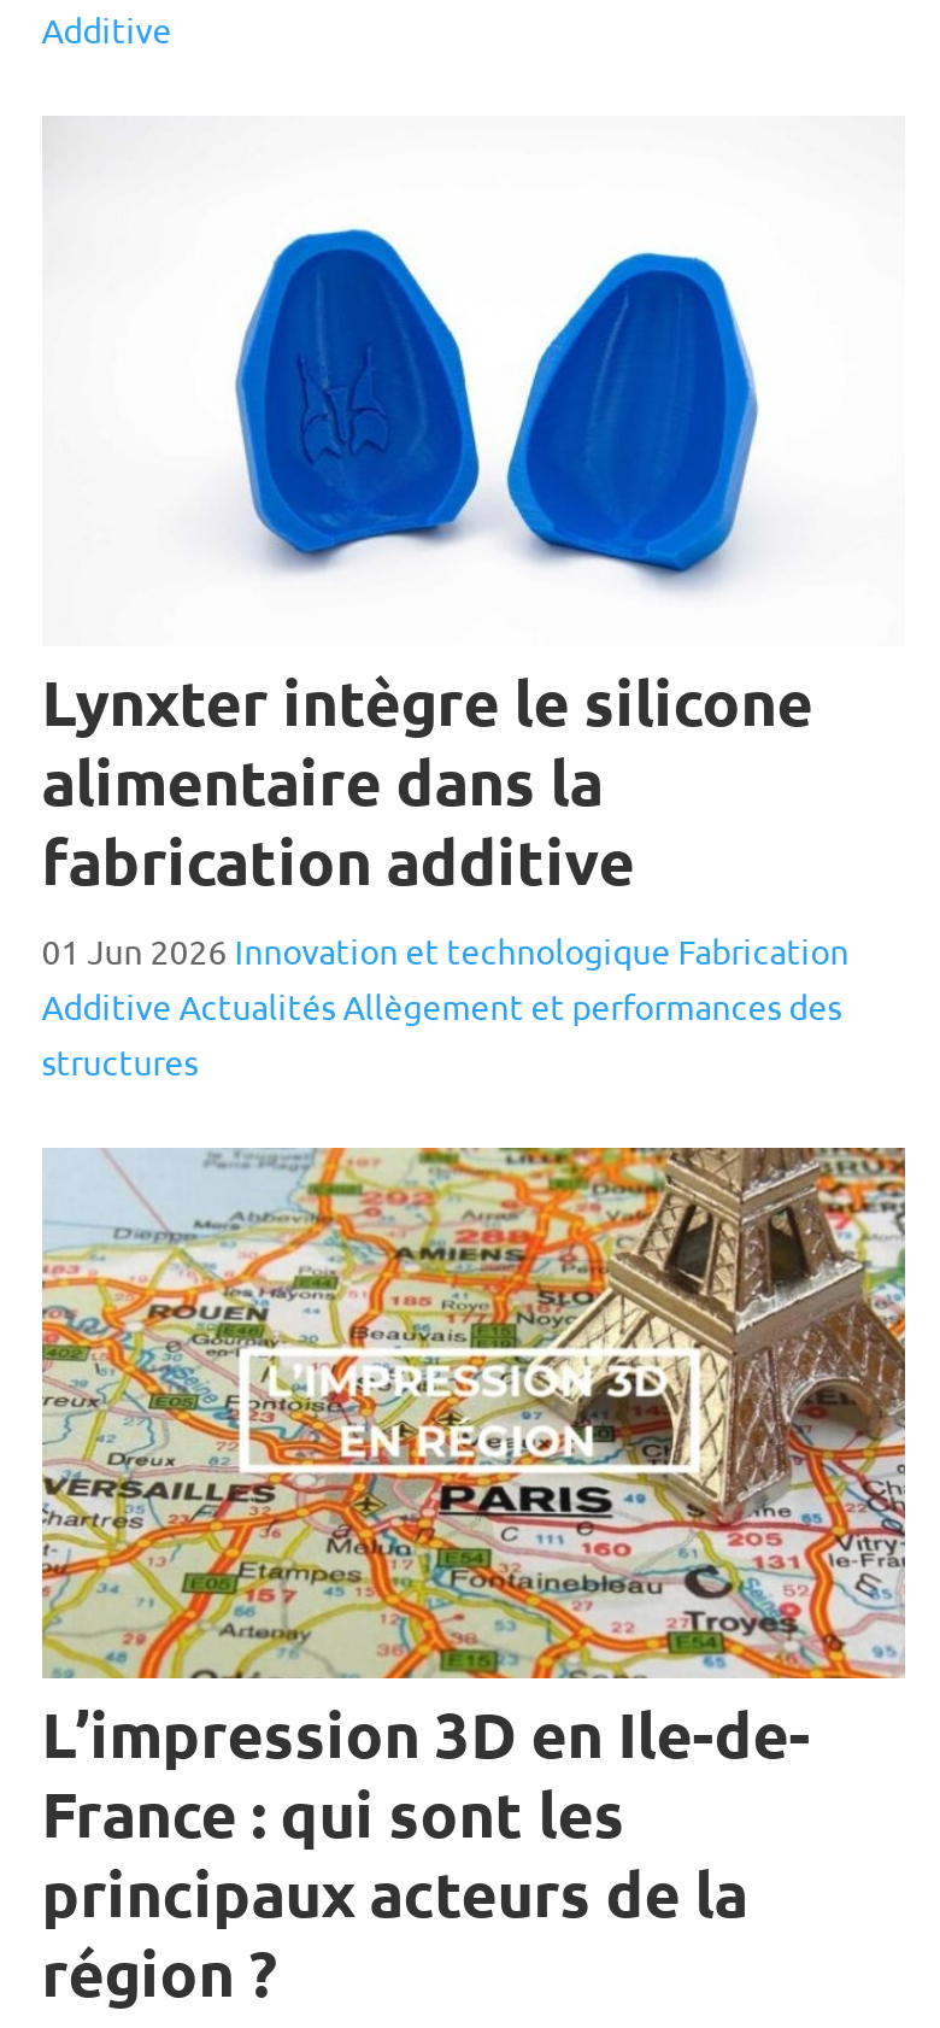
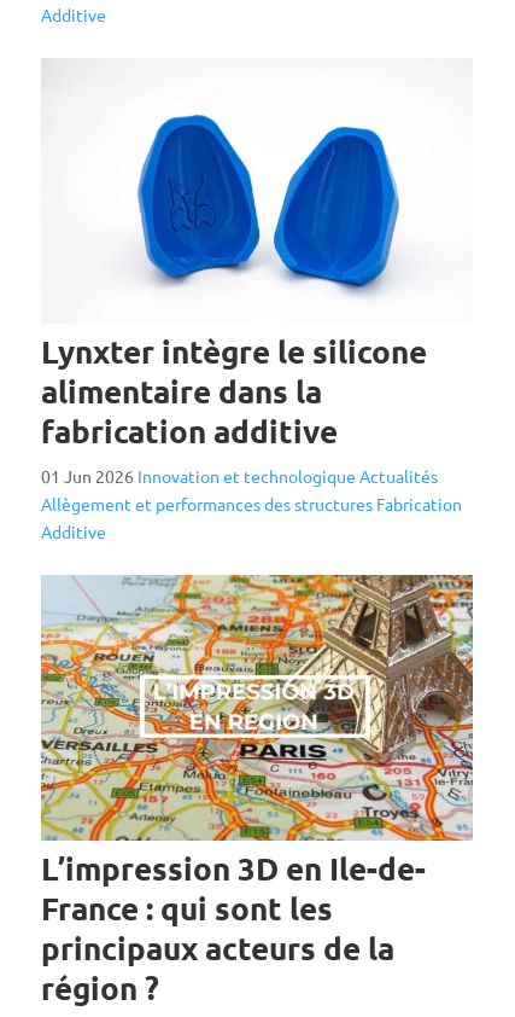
[42,928,849,1083] 01 Jun 2026 Innovation et technologique Fabrication | Additive Actualités Allègement et performances des | structures -> [41,465,462,542] 01 Jun 2026 Innovation et technologique Actualités | Allègement et performances des structures Fabrication | Additive

